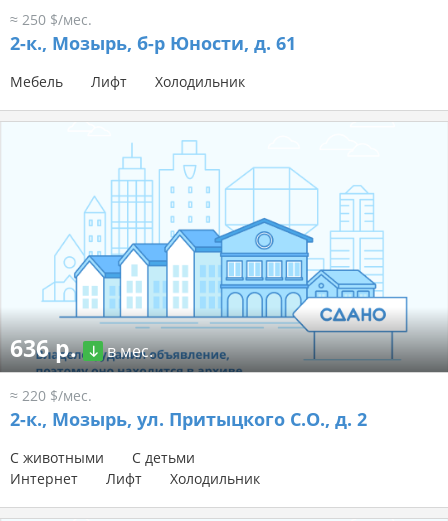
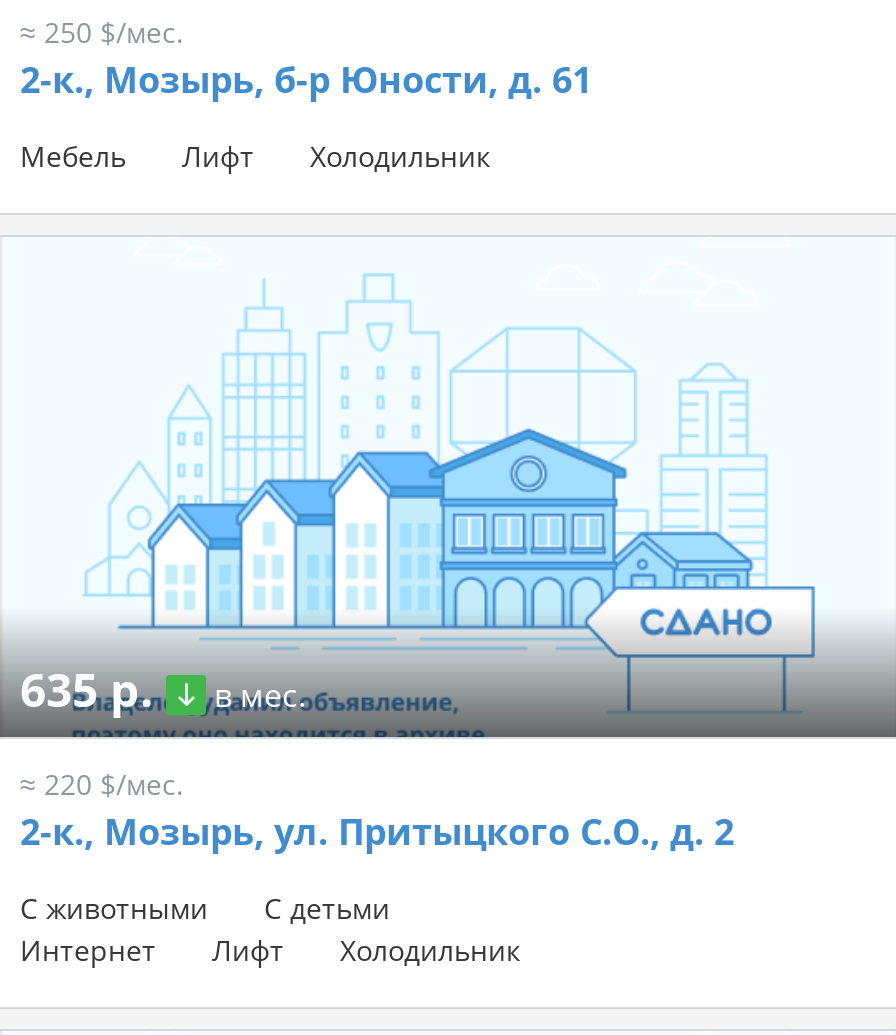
[10,332,153,364] 636 р. в мес. -> [20,658,306,722] 635 р. в мес.

